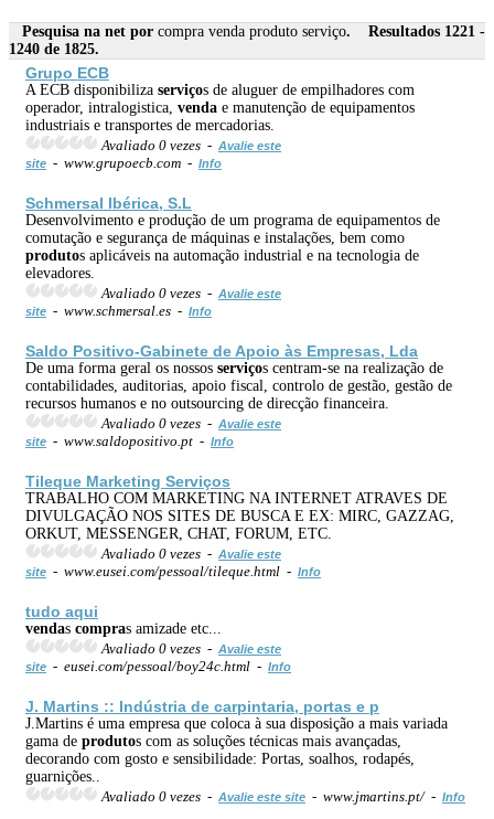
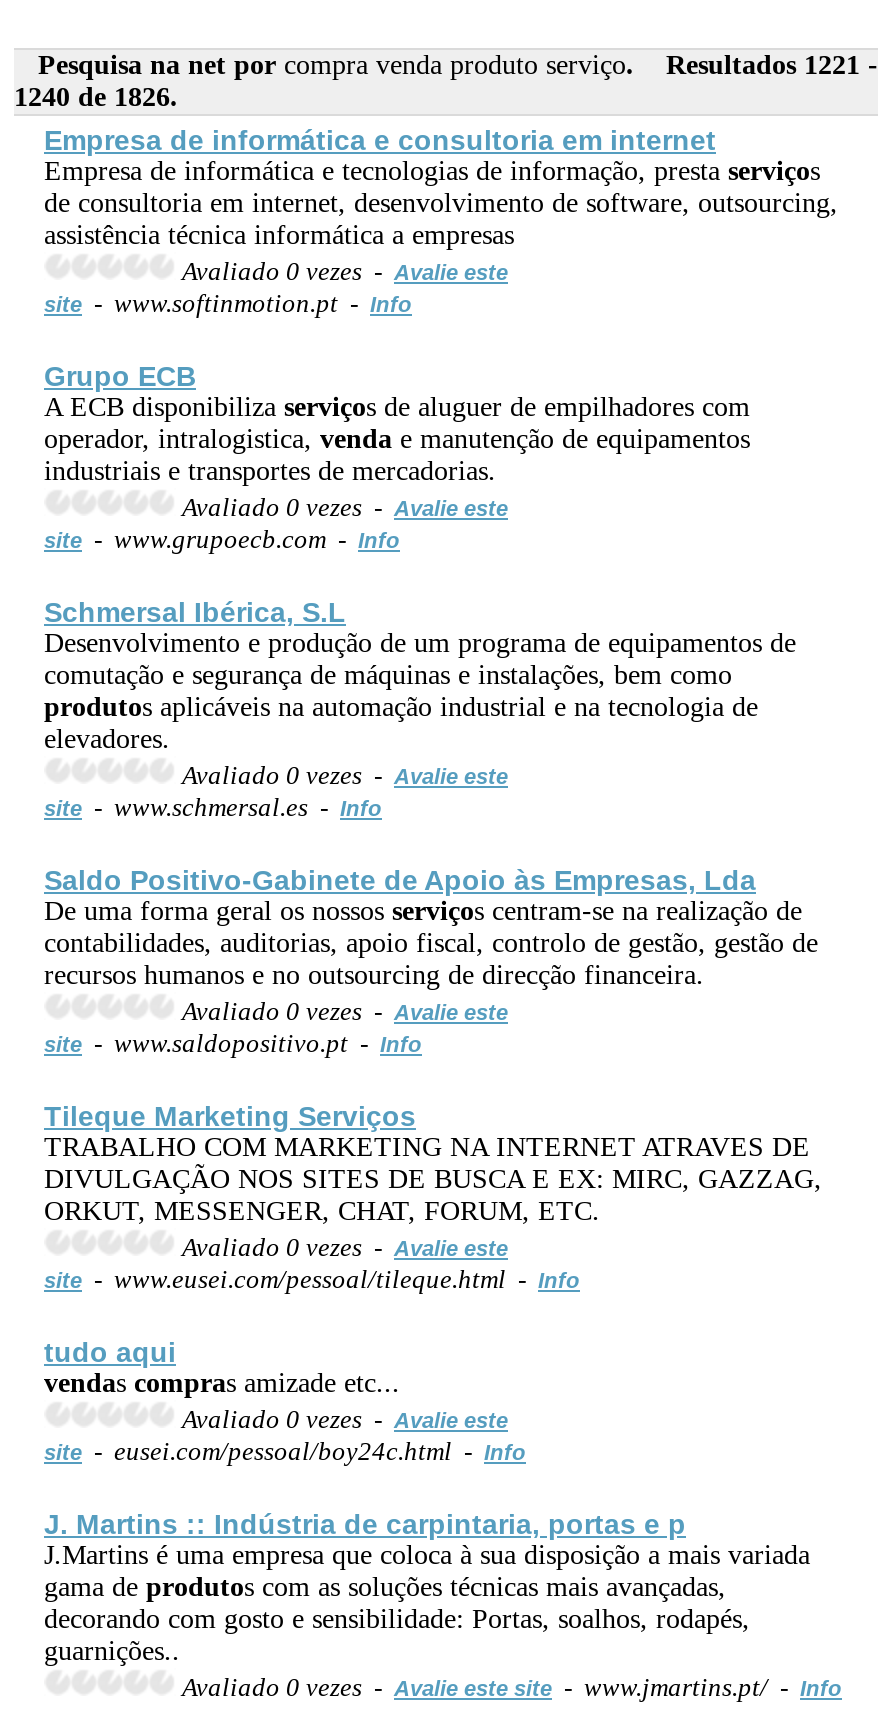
[9,41,99,57] 1240 de 1825. -> [14,82,838,318] 1240 de 1826. | Empresa de informática e consultoria em internet | Empresa de informática e tecnologias de informação, presta serviços | de consultoria em internet, desenvolvimento de software, outsourcing, | assistência técnica informática a empresas | Avaliado 0 vezes - Avalie este | site - www.softinmotion.pt - Info

